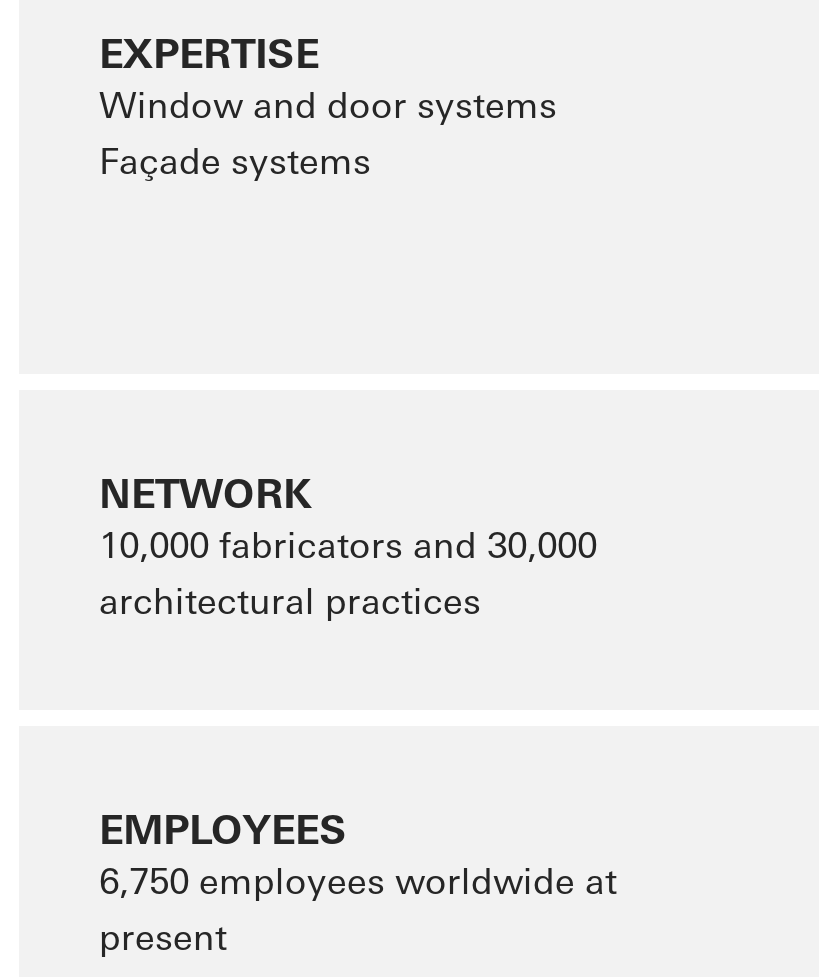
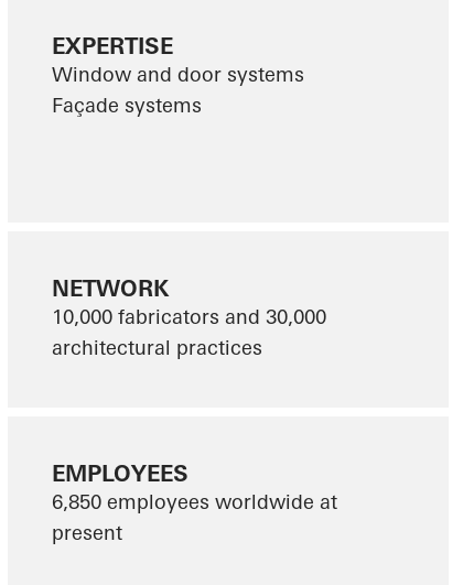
[99,858,617,904] 6,750 employees worldwide at -> [52,489,337,514] 6,850 employees worldwide at

